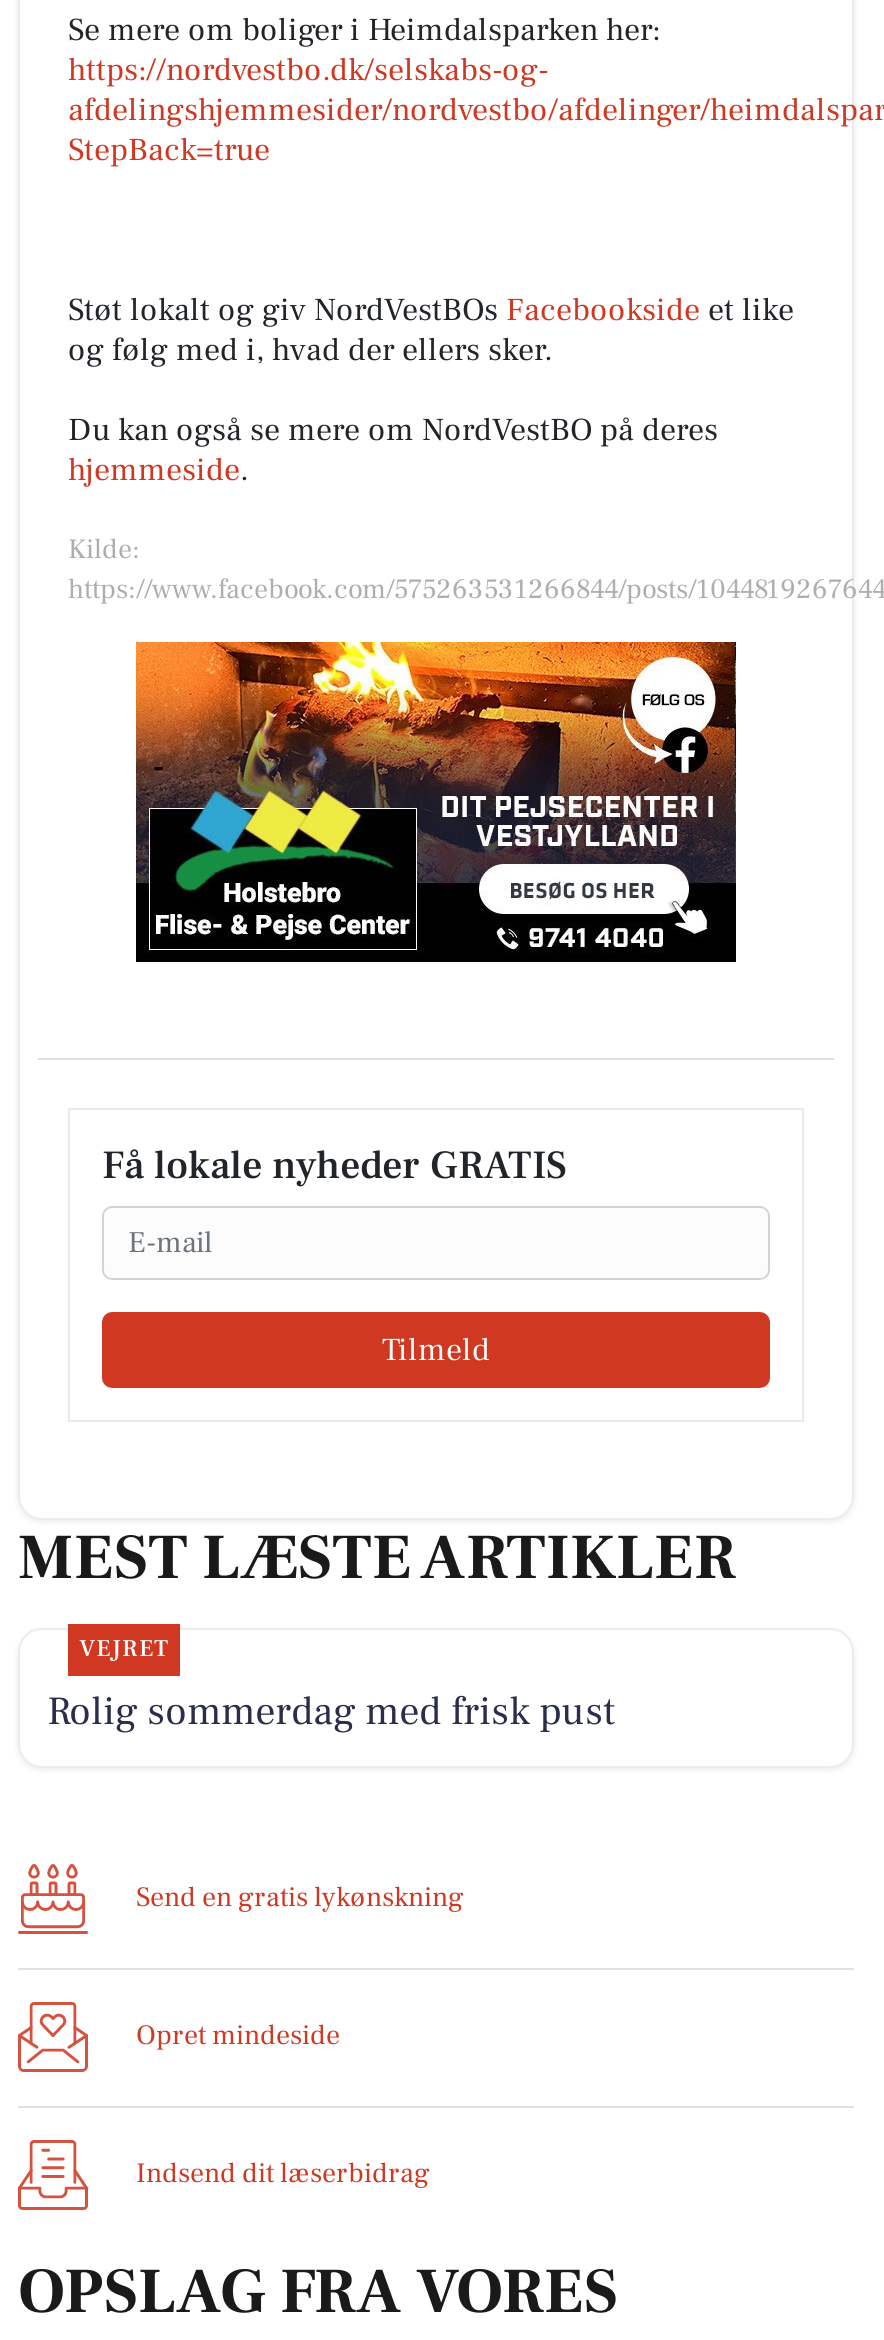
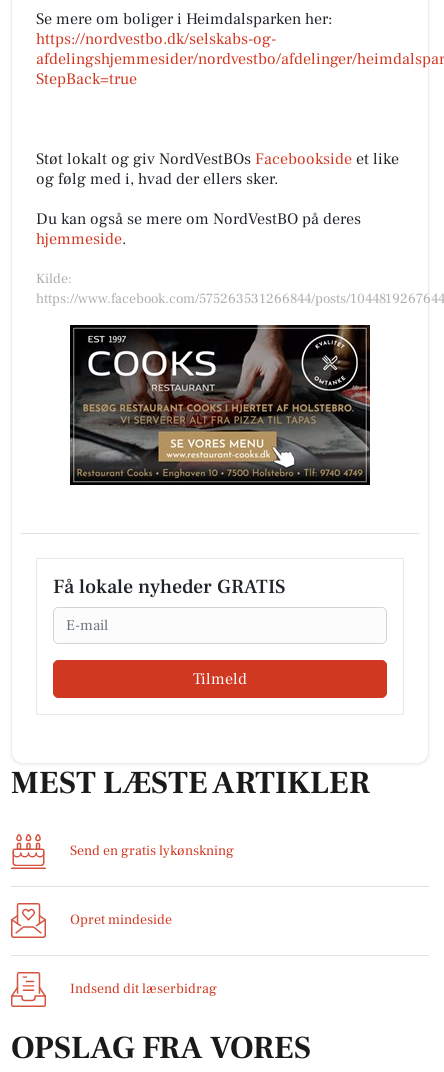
[134,640,736,958] [image] -> [69,324,371,483] [image]
[47,1634,615,1738] VEJRET | Rolig sommerdag med frisk pust -> none

